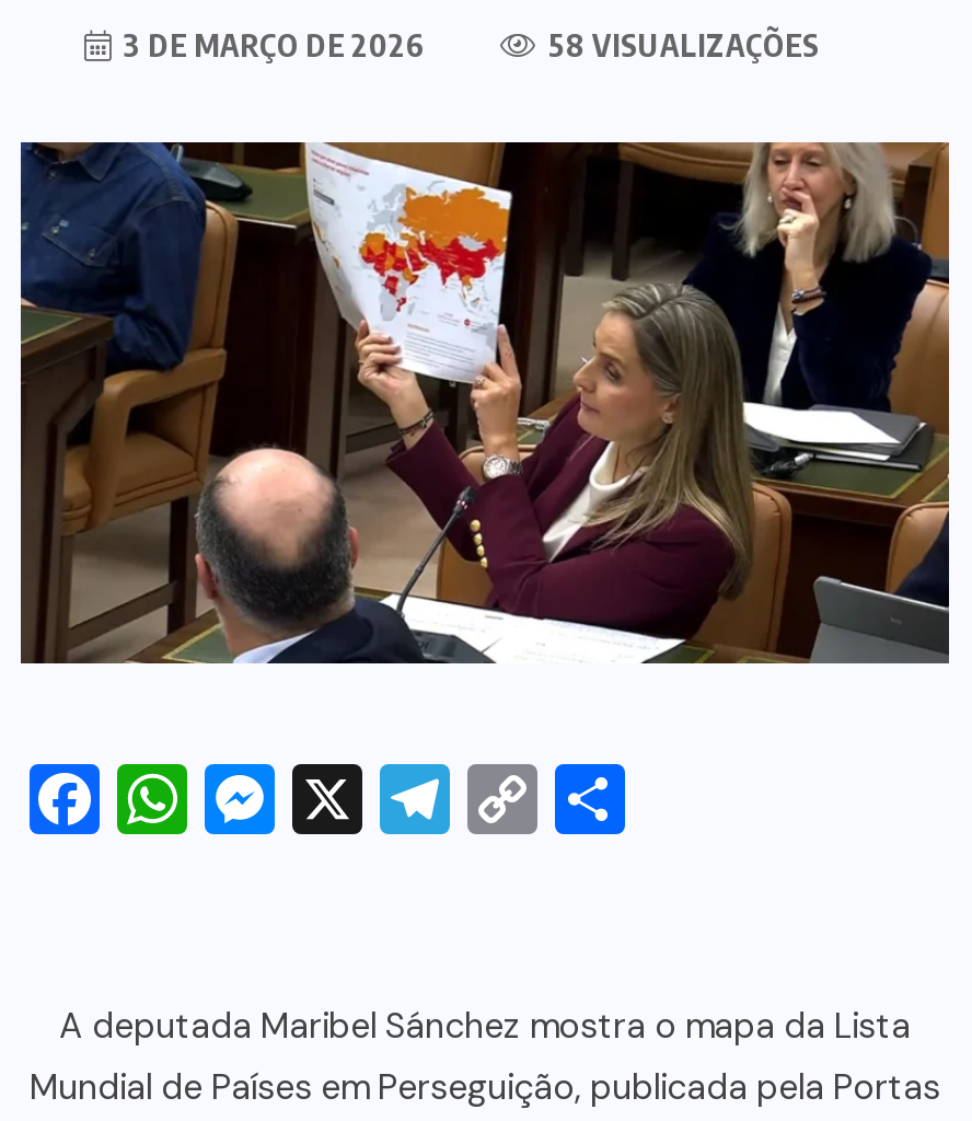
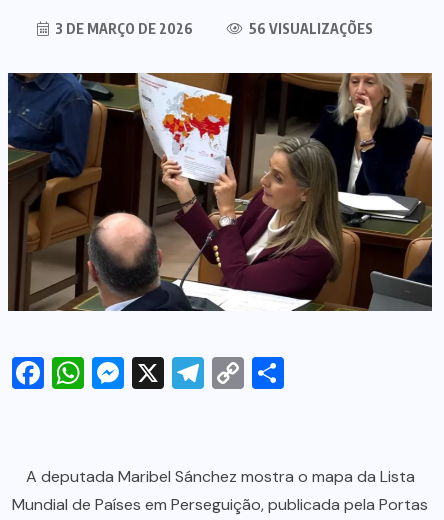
[542,26,820,63] 58 VISUALIZAÇÕES -> [246,20,373,37] 56 VISUALIZAÇÕES

